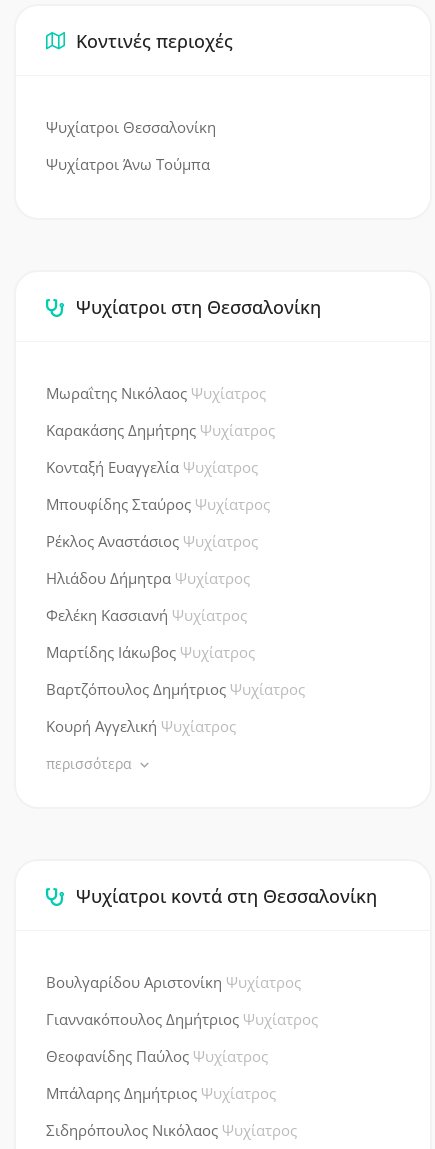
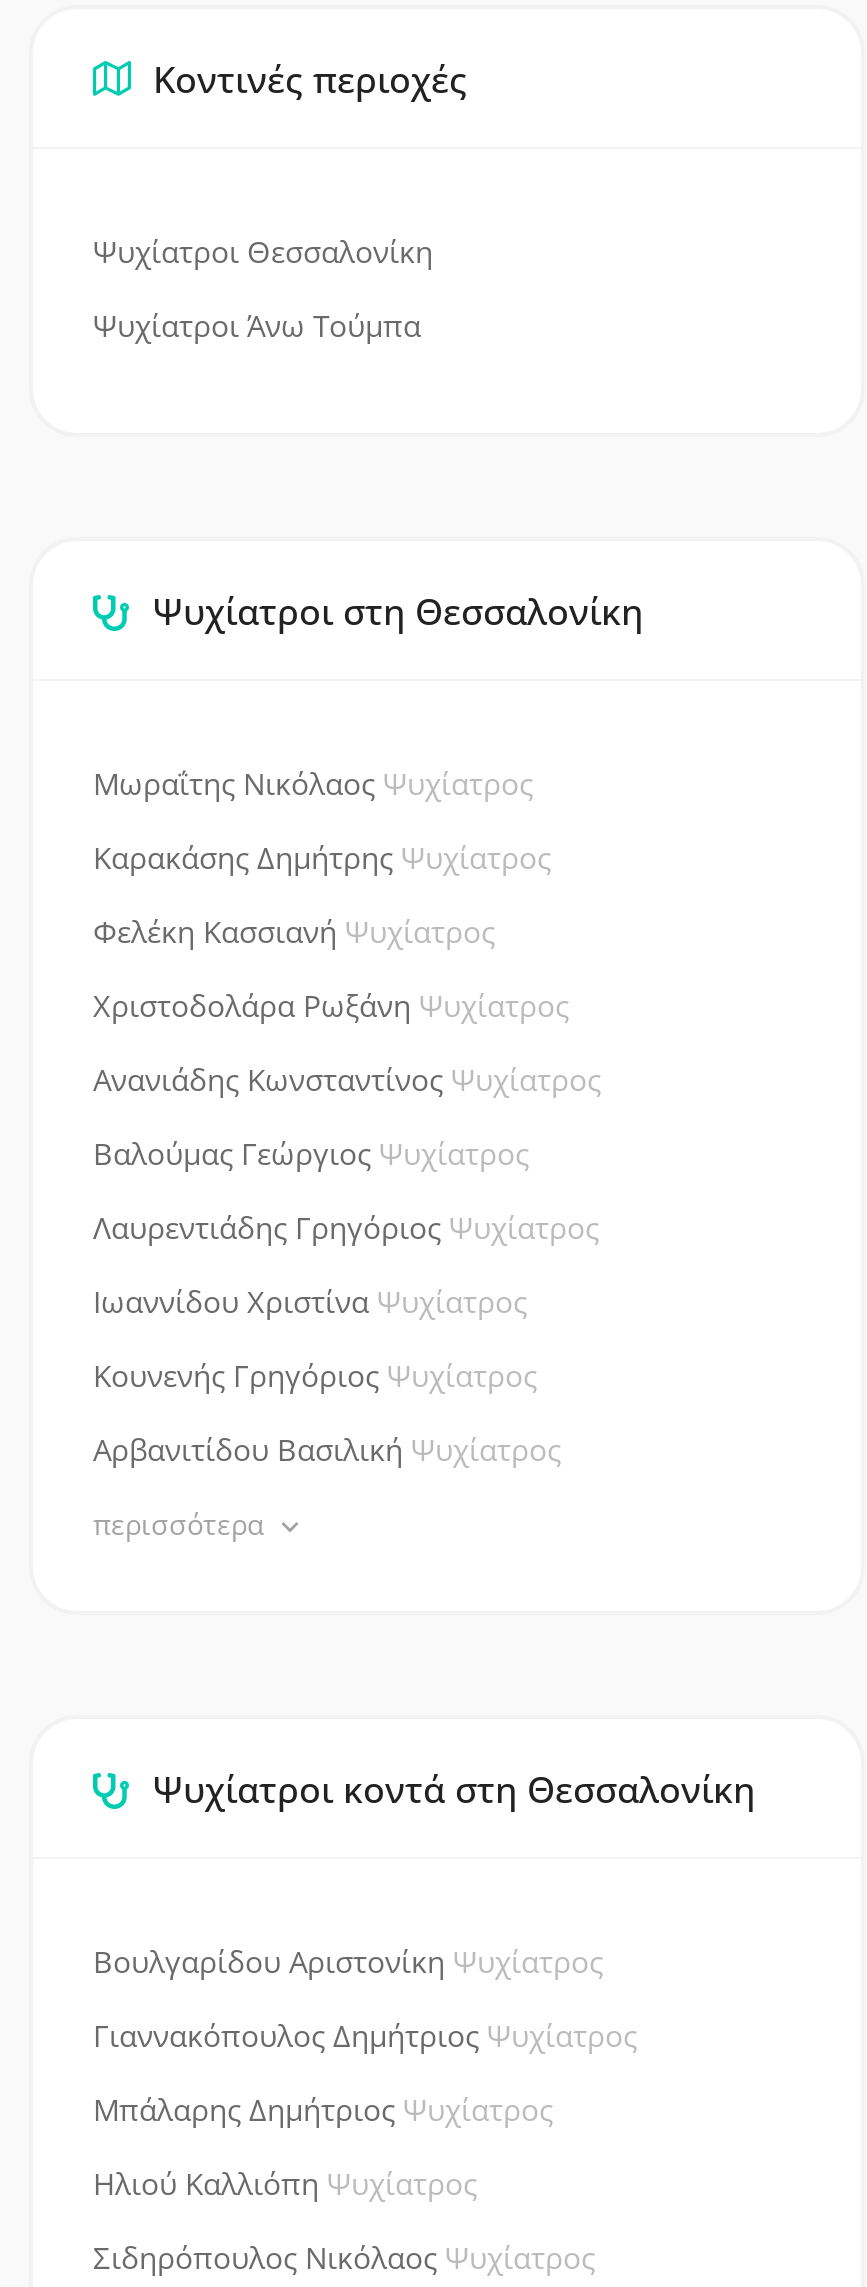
[46,457,270,588] Κονταξή Ευαγγελία Ψυχίατρος | Μπουφίδης Σταύρος Ψυχίατρος | Ρέκλος Αναστάσιος Ψυχίατρος | Ηλιάδου Δήμητρα Ψυχίατρος -> none
moved [46,605,247,625] -> [93,911,495,951]: Φελέκη Κασσιανή Ψυχίατρος
[46,642,305,736] Μαρτίδης Ιάκωβος Ψυχίατρος | Βαρτζόπουλος Δημήτριος Ψυχίατρος | Κουρή Αγγελική Ψυχίατρος -> [93,985,601,1469] Χριστοδολάρα Ρωξάνη Ψυχίατρος | Ανανιάδης Κωνσταντίνος Ψυχίατρος | Βαλούμας Γεώργιος Ψυχίατρος | Λαυρεντιάδης Γρηγόριος Ψυχίατρος | Ιωαννίδου Χριστίνα Ψυχίατρος | Κουνενής Γρηγόριος Ψυχίατρος | Αρβανιτίδου Βασιλική Ψυχίατρος
[46,1046,268,1066] Θεοφανίδης Παύλος Ψυχίατρος -> none
moved [46,1083,276,1103] -> [93,2089,553,2129]: Μπάλαρης Δημήτριος Ψυχίατρος
none -> [93,2163,477,2203] Ηλιού Καλλιόπη Ψυχίατρος

